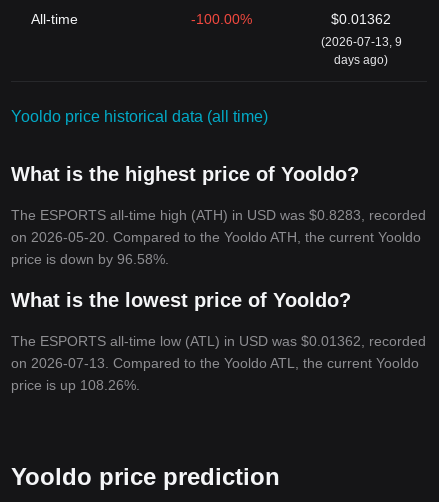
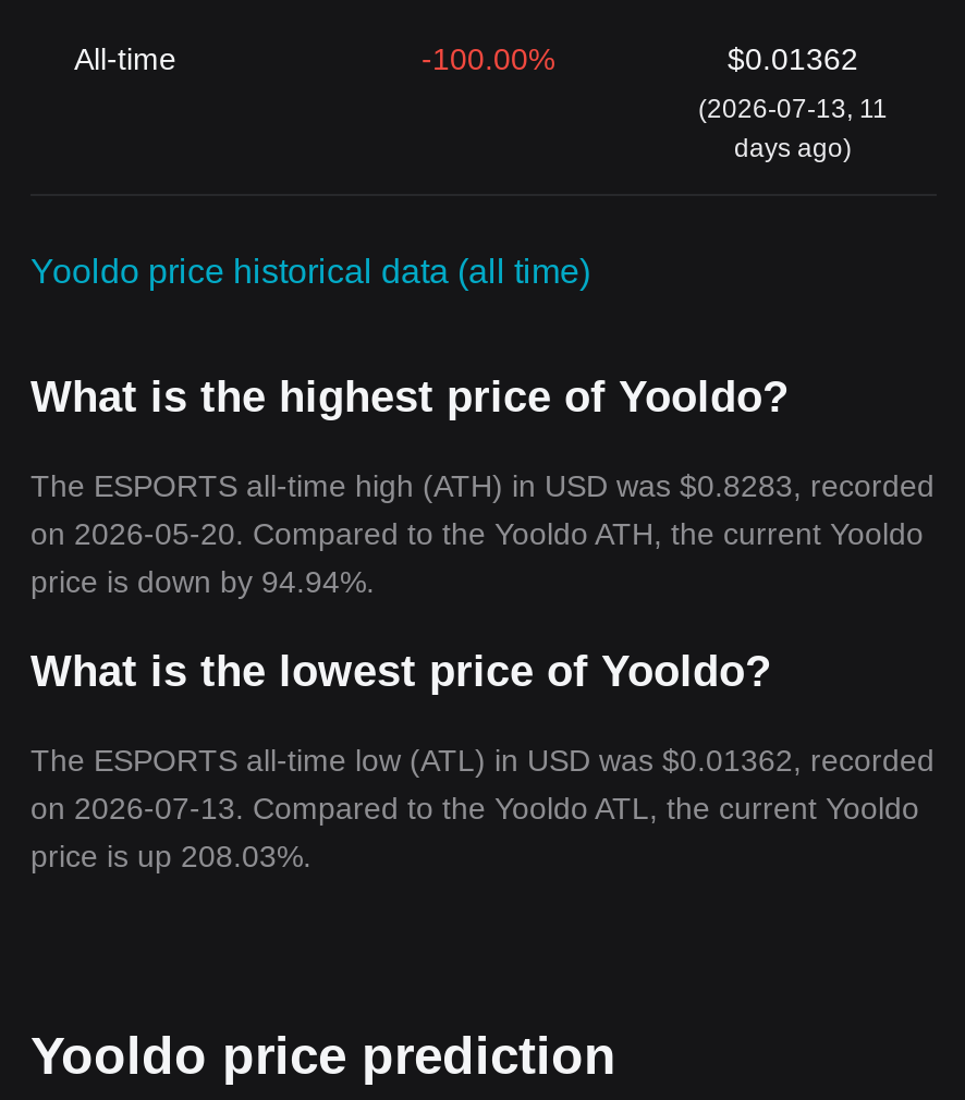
[320,35,401,49] (2026-07-13, 9 -> [698,94,888,124] (2026-07-13, 11
[11,251,169,267] price is down by 96.58%. -> [30,564,375,599] price is down by 94.94%.
[11,377,140,393] price is up 108.26%. -> [30,839,312,873] price is up 208.03%.

